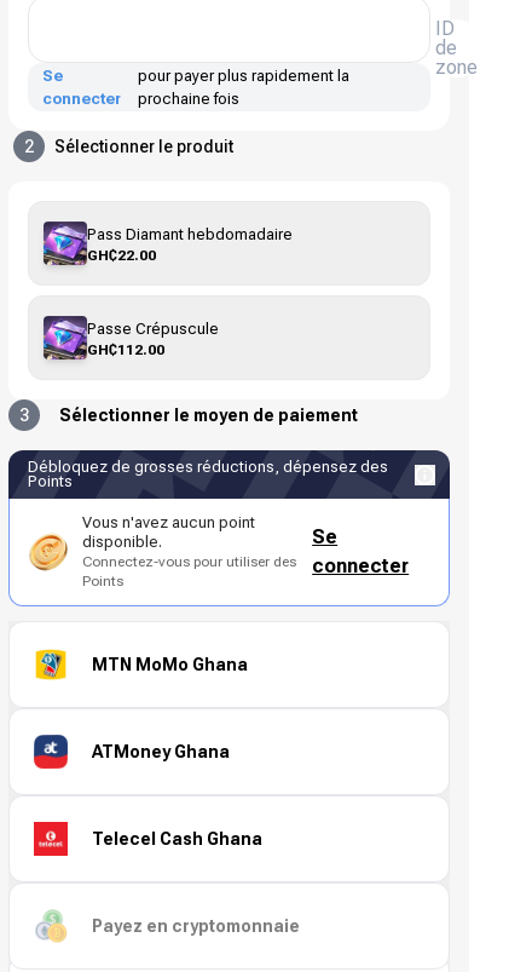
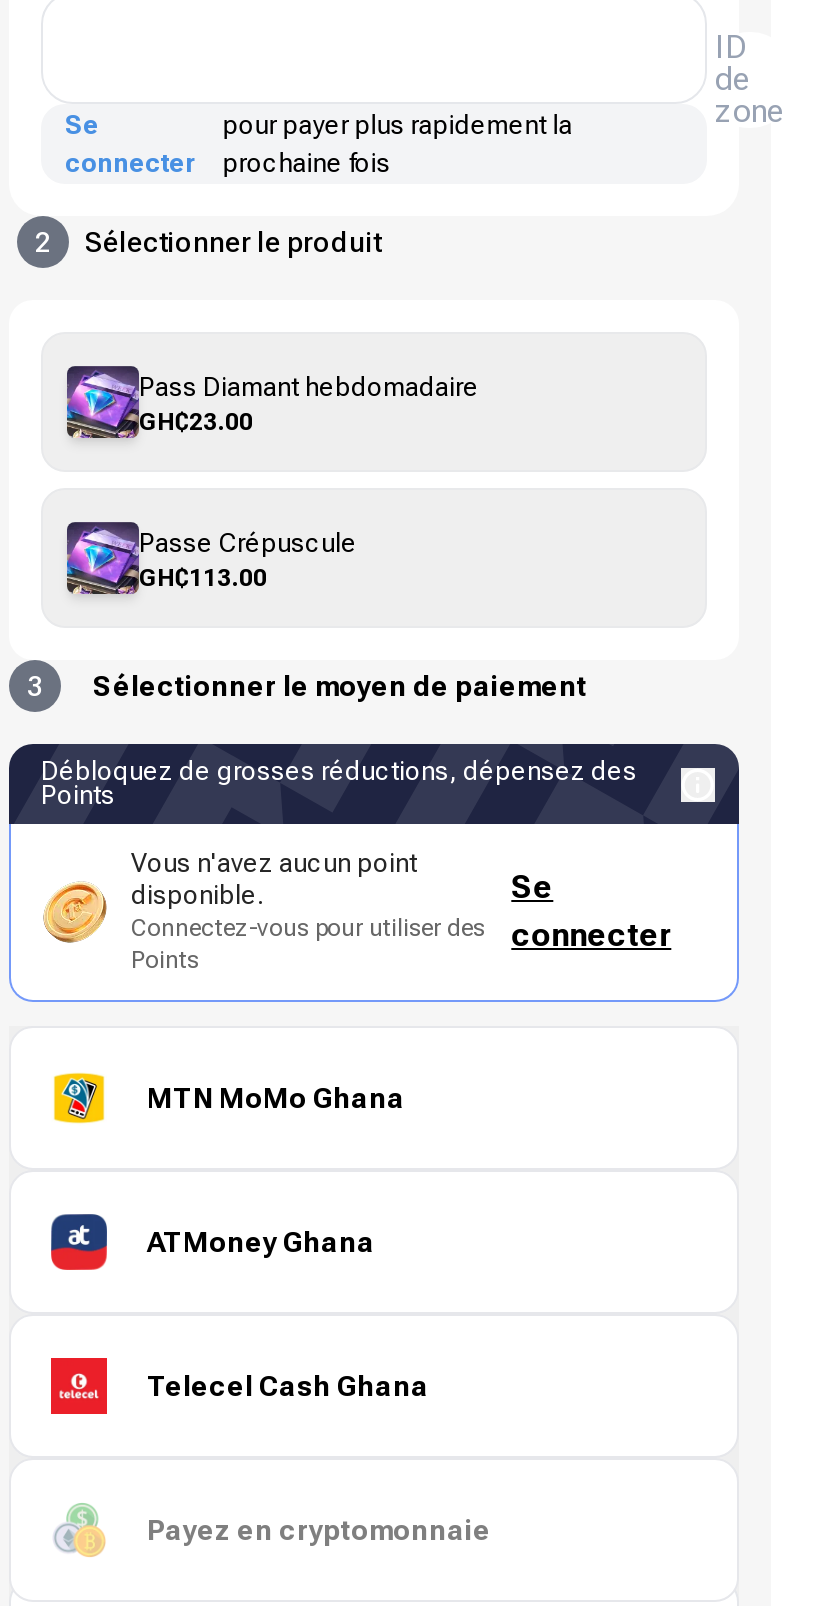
[87,246,156,263] GH₵22.00 -> [139,407,253,435] GH₵23.00
[87,341,164,358] GH₵112.00 -> [139,563,267,591] GH₵113.00

